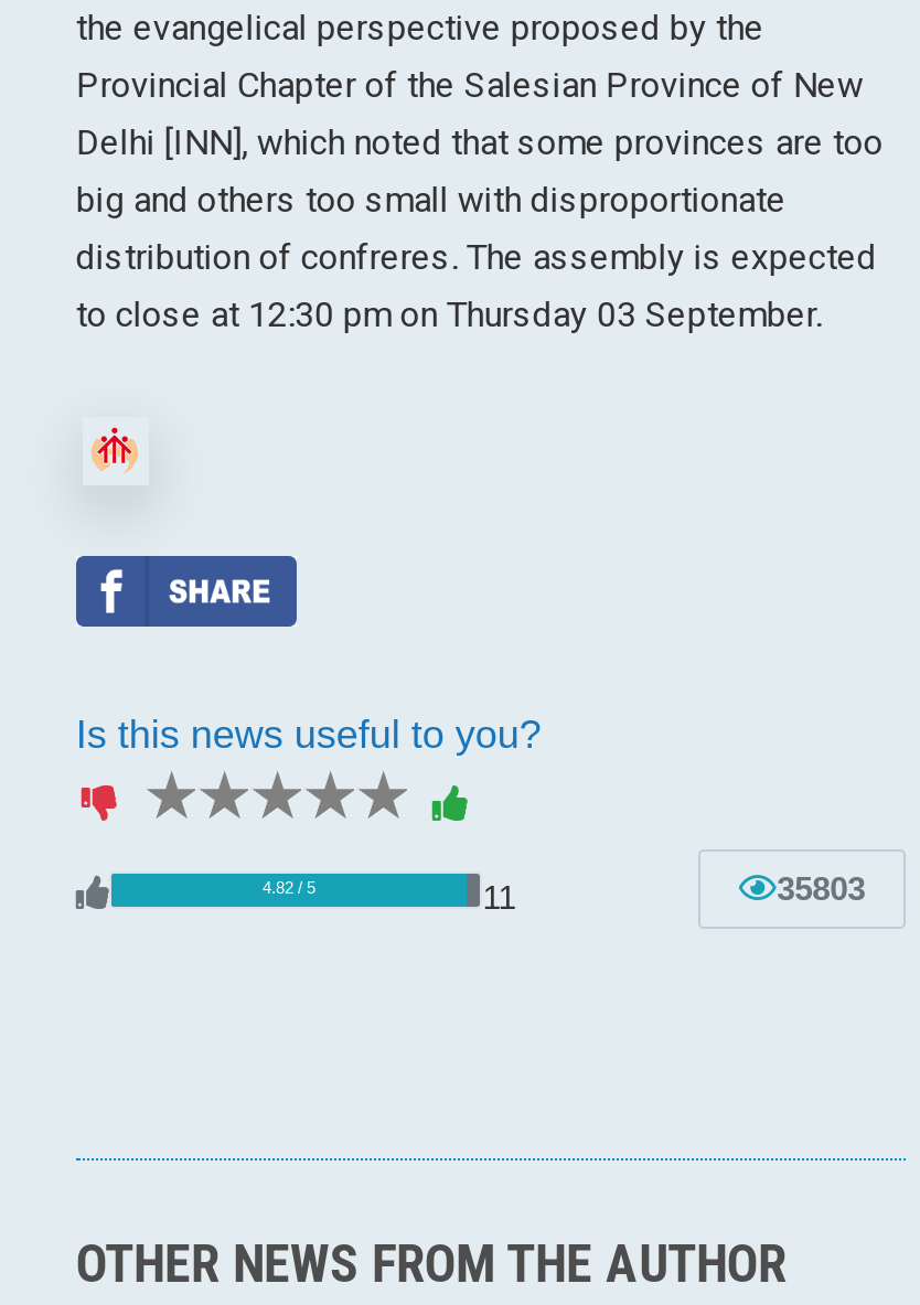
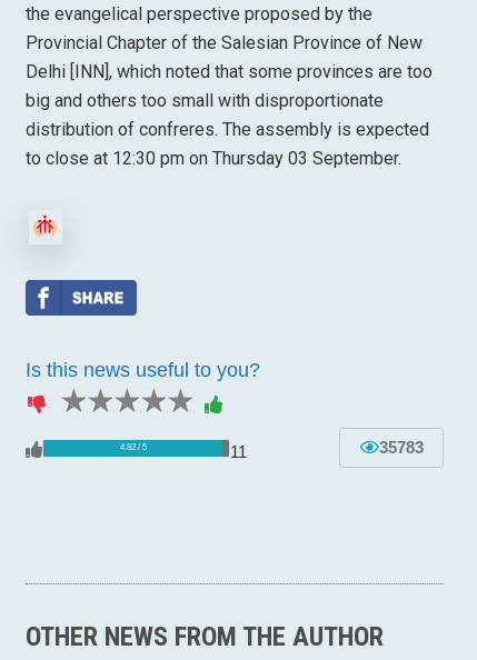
[777,868,865,906] 35803 -> [379,437,423,456] 35783

